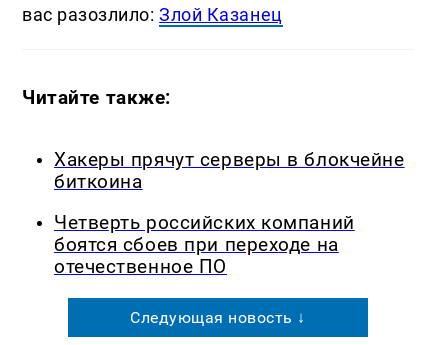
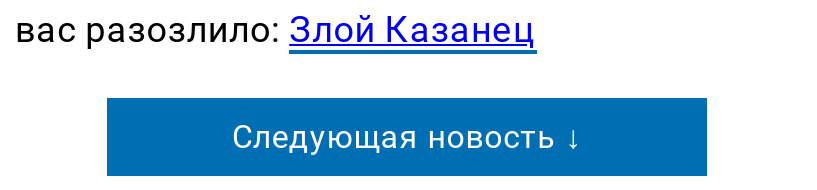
[22,86,404,278] Читайте также: | Хакеры прячут серверы в блокчейне | биткоина | Четверть российских компаний | боятся сбоев при переходе на | отечественное ПО -> none

